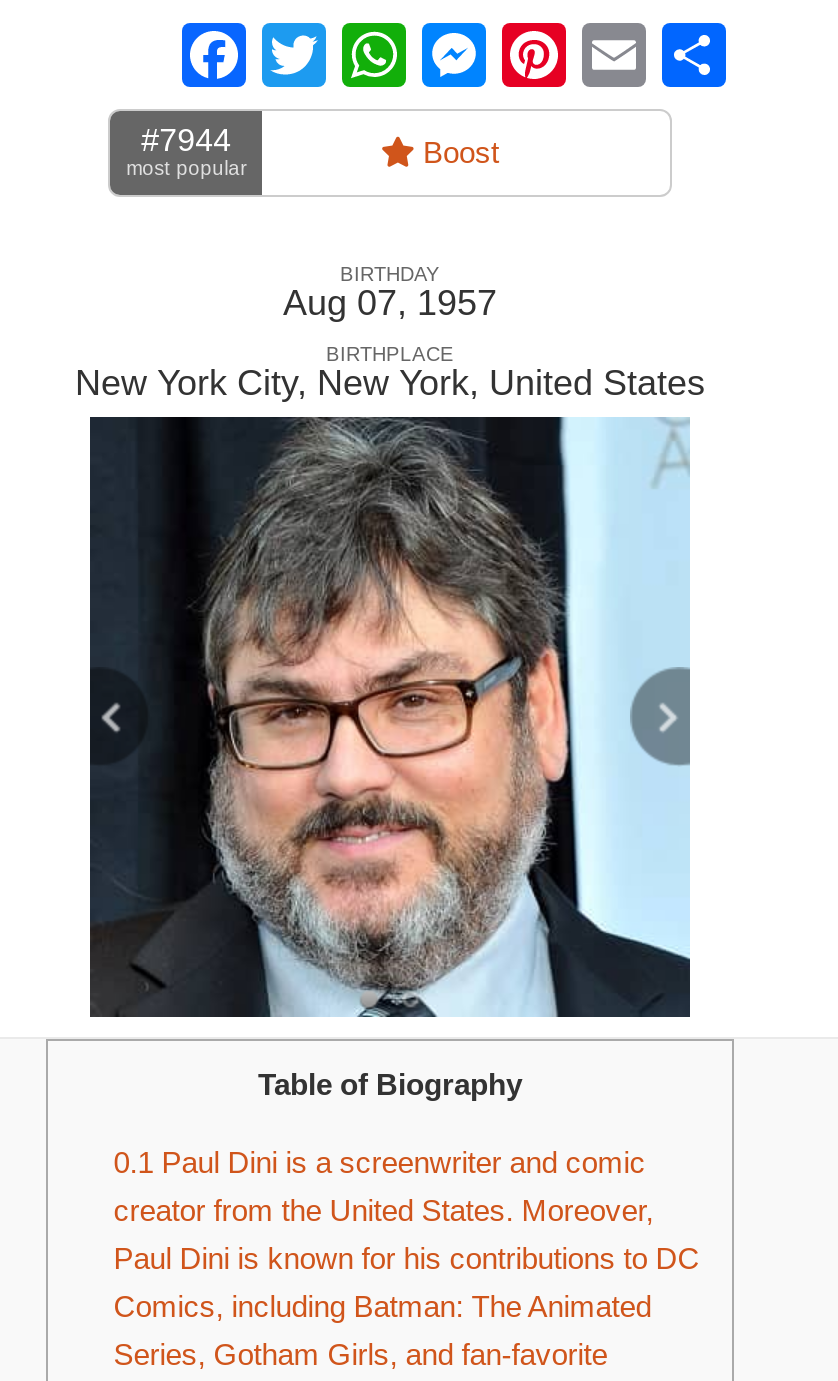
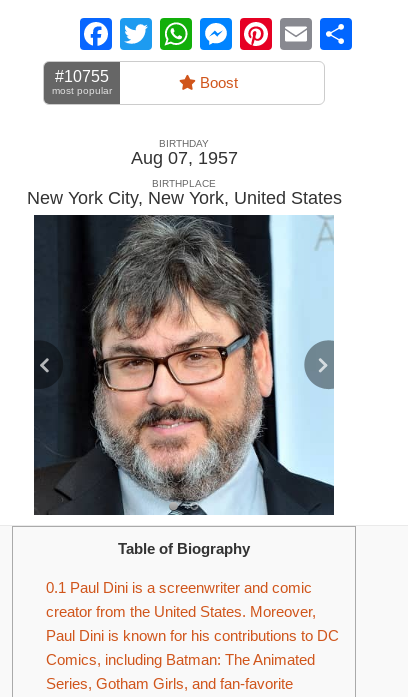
[141,123,231,157] #7944 -> [55,68,109,85] #10755

